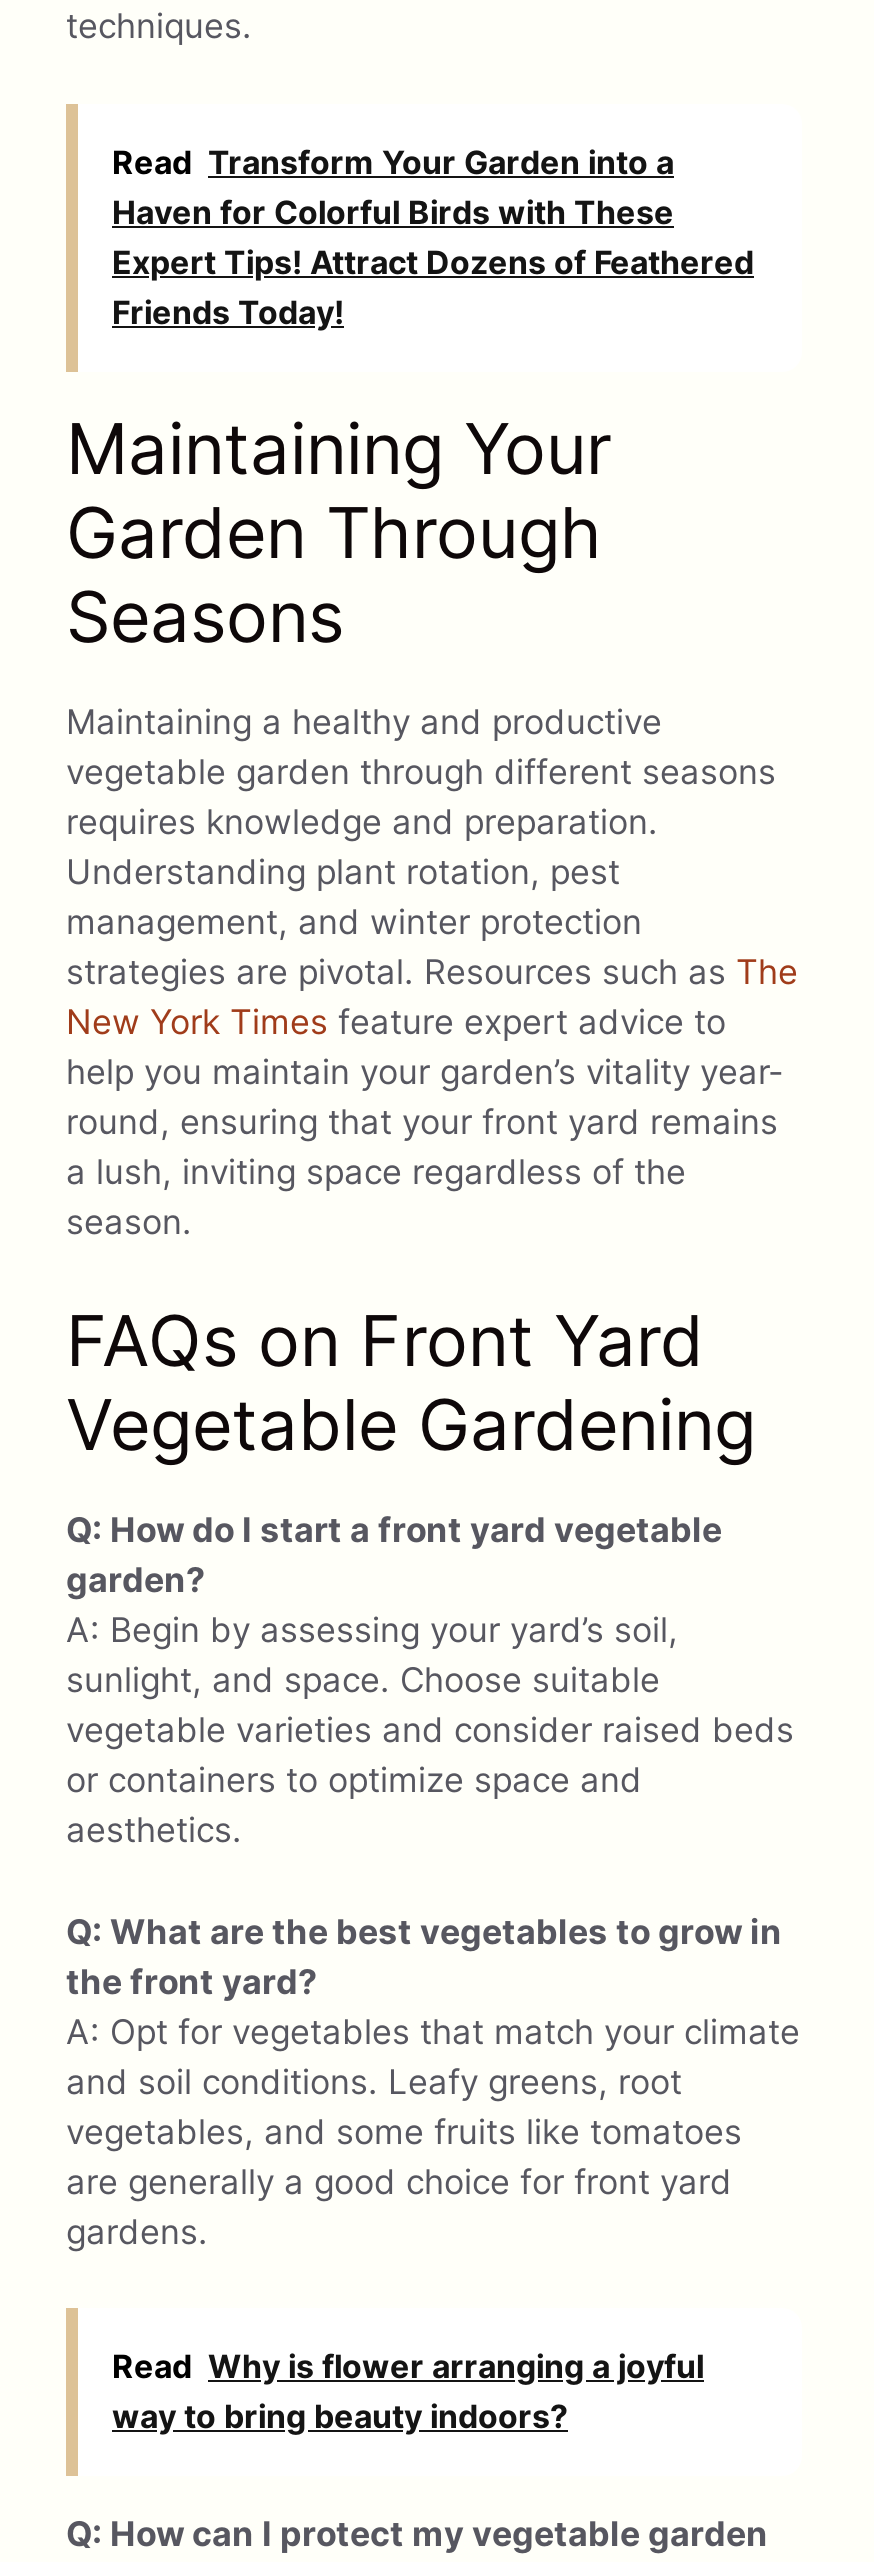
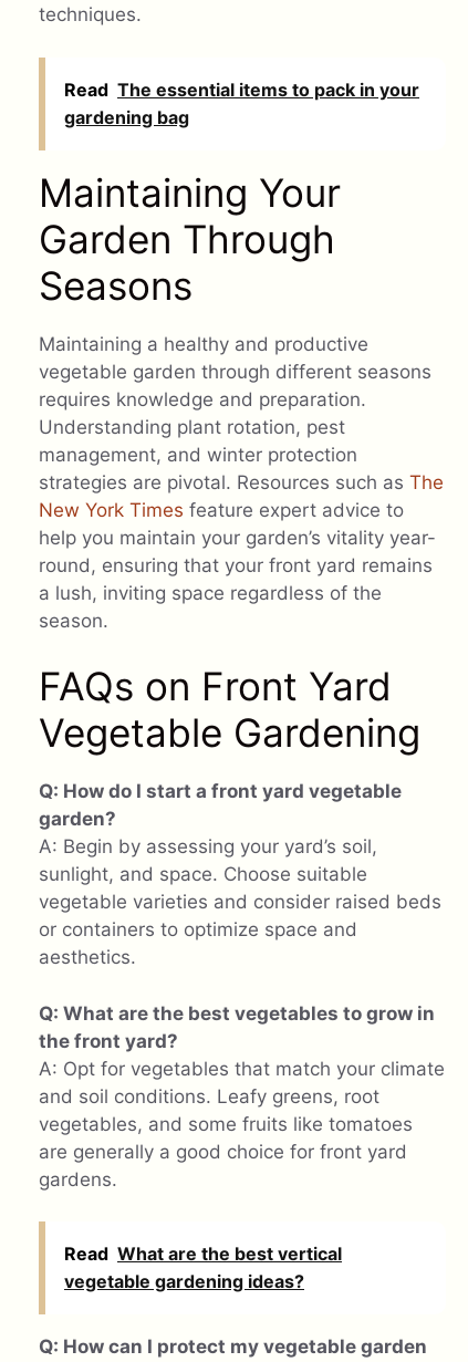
[112,141,754,331] Read Transform Your Garden into a | Haven for Colorful Birds with These | Expert Tips! Attract Dozens of Feathered | Friends Today! -> [64,78,419,128] Read The essential items to pack in your | gardening bag
[112,2346,704,2436] Read Why is flower arranging a joyful | way to bring beauty indoors? -> [64,1243,342,1292] Read What are the best vertical | vegetable gardening ideas?

